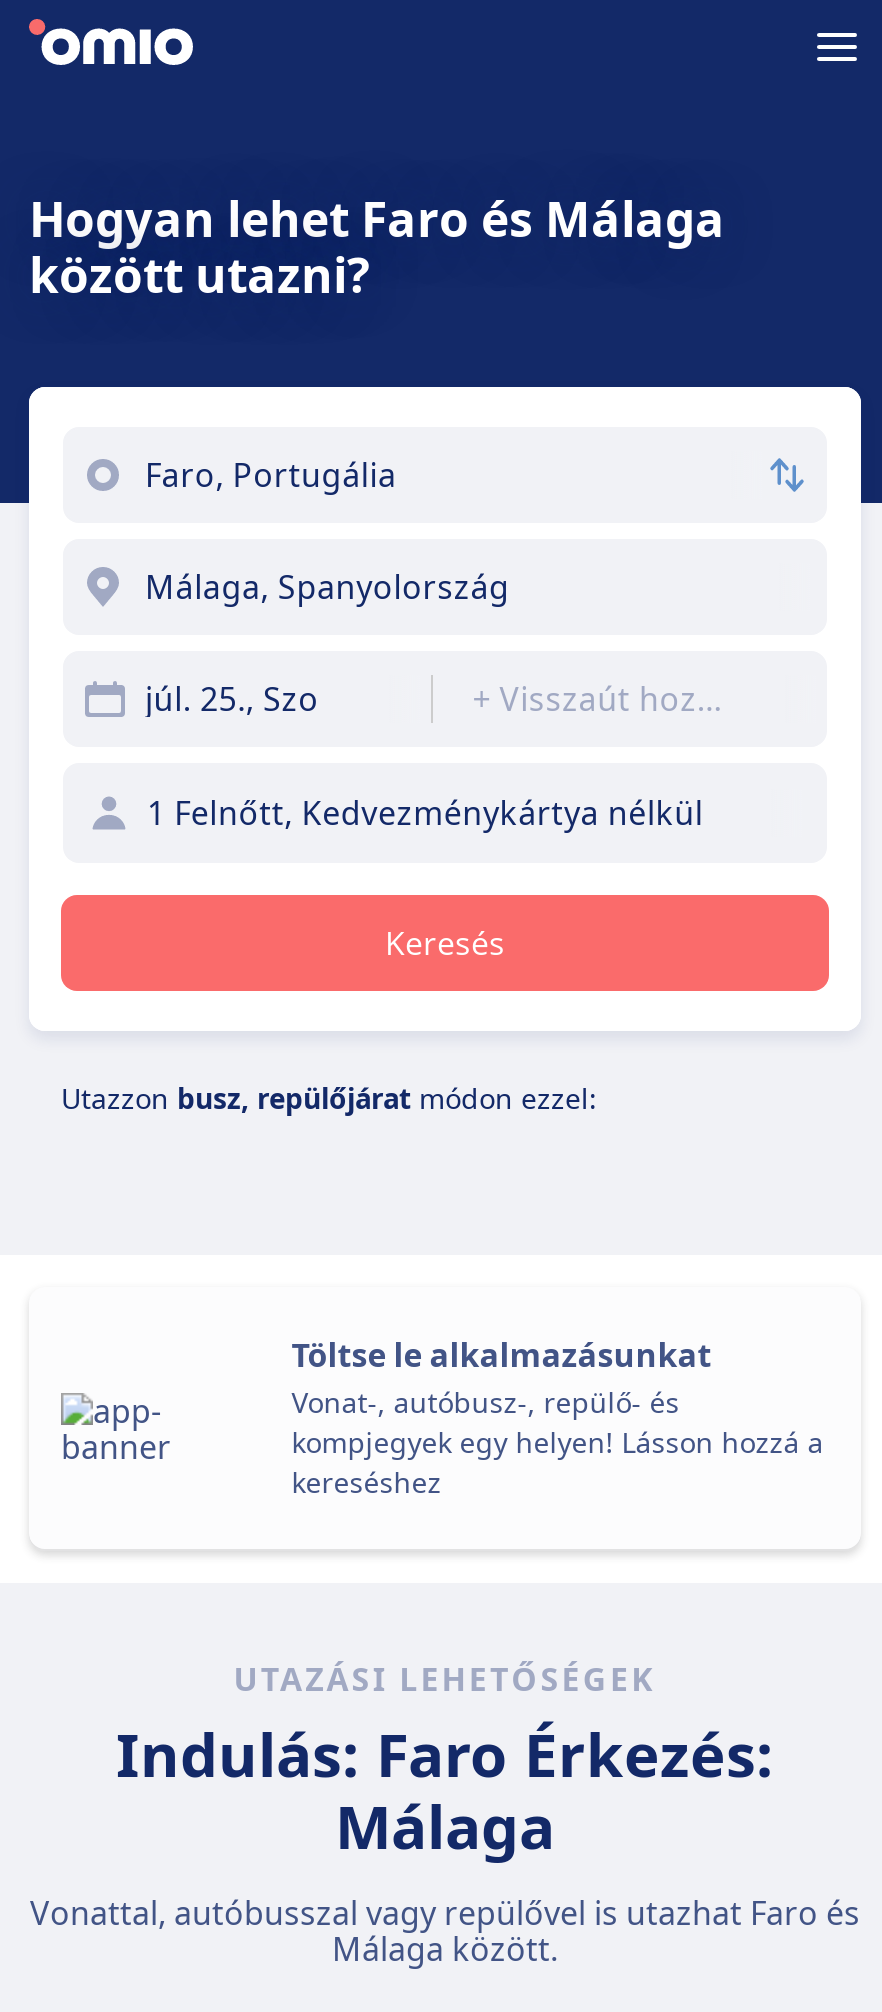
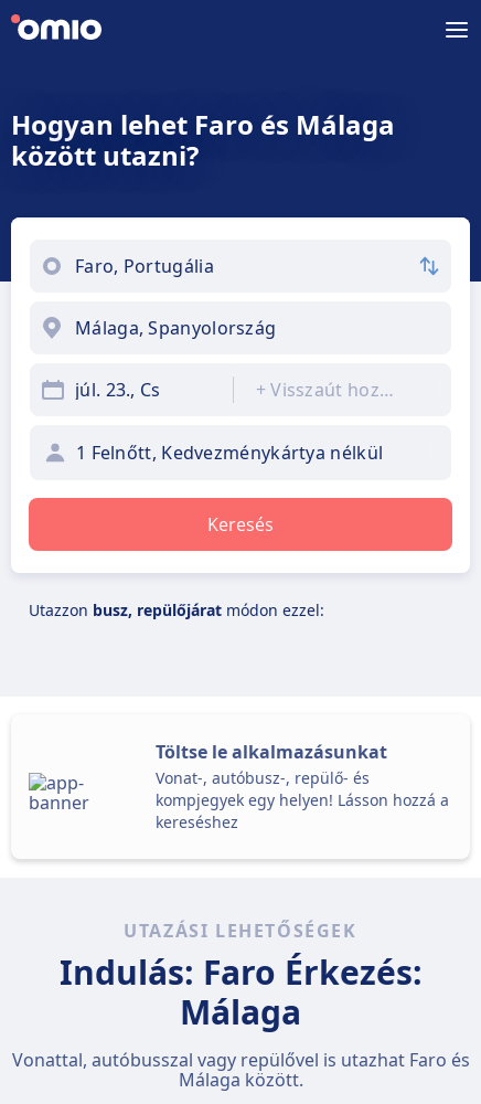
[145,677,319,721] júl. 25., Szo -> [75,378,161,402] júl. 23., Cs

